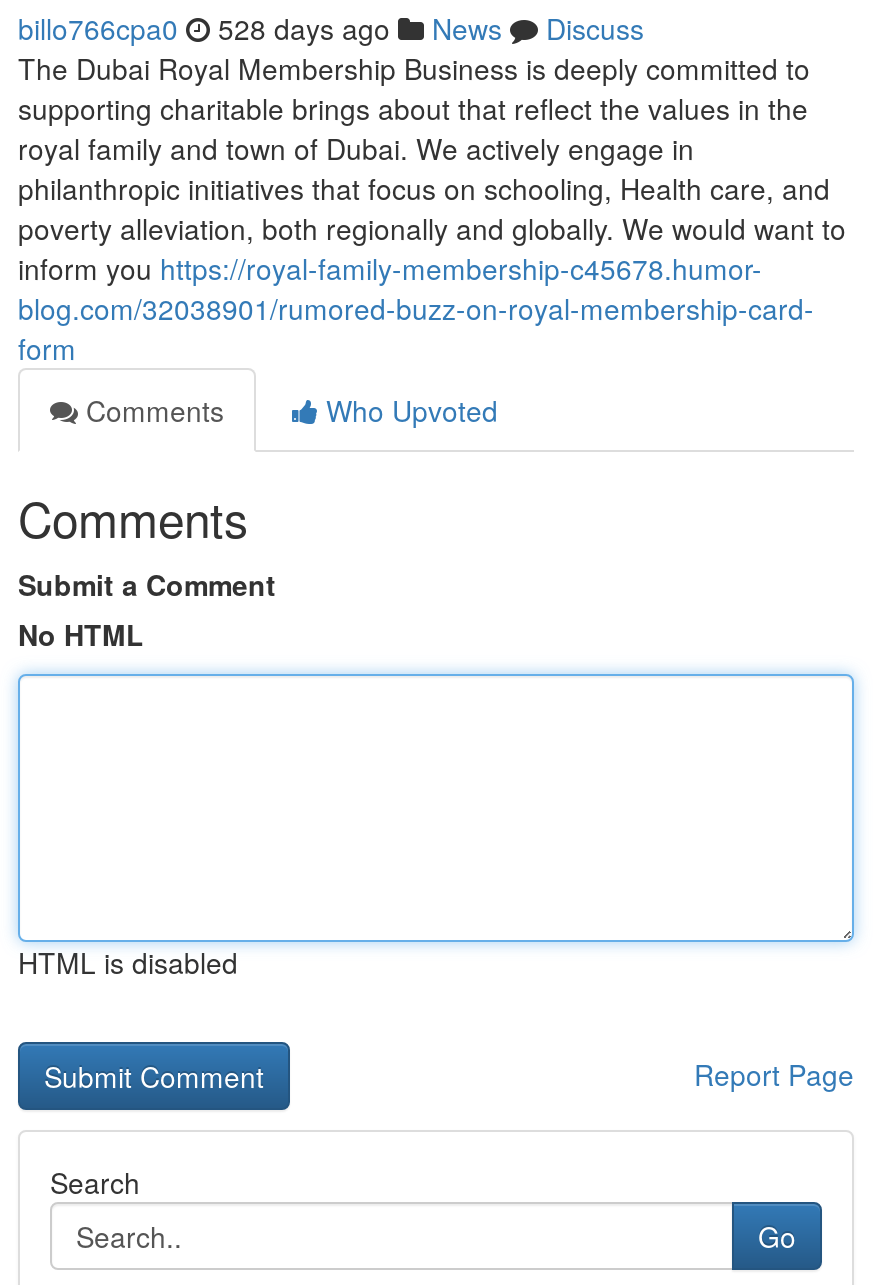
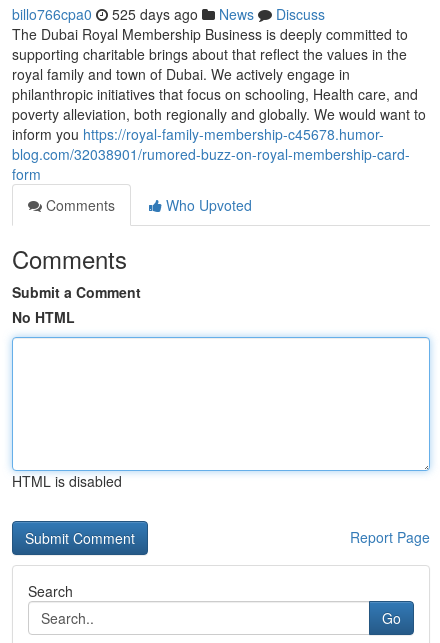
[18,8,644,48] billo766cpa0 528 days ago News Discuss -> [12,4,325,24] billo766cpa0 525 days ago News Discuss

